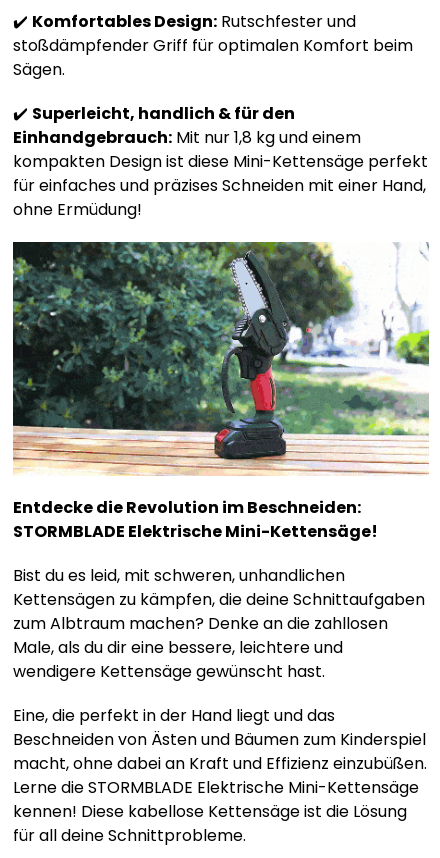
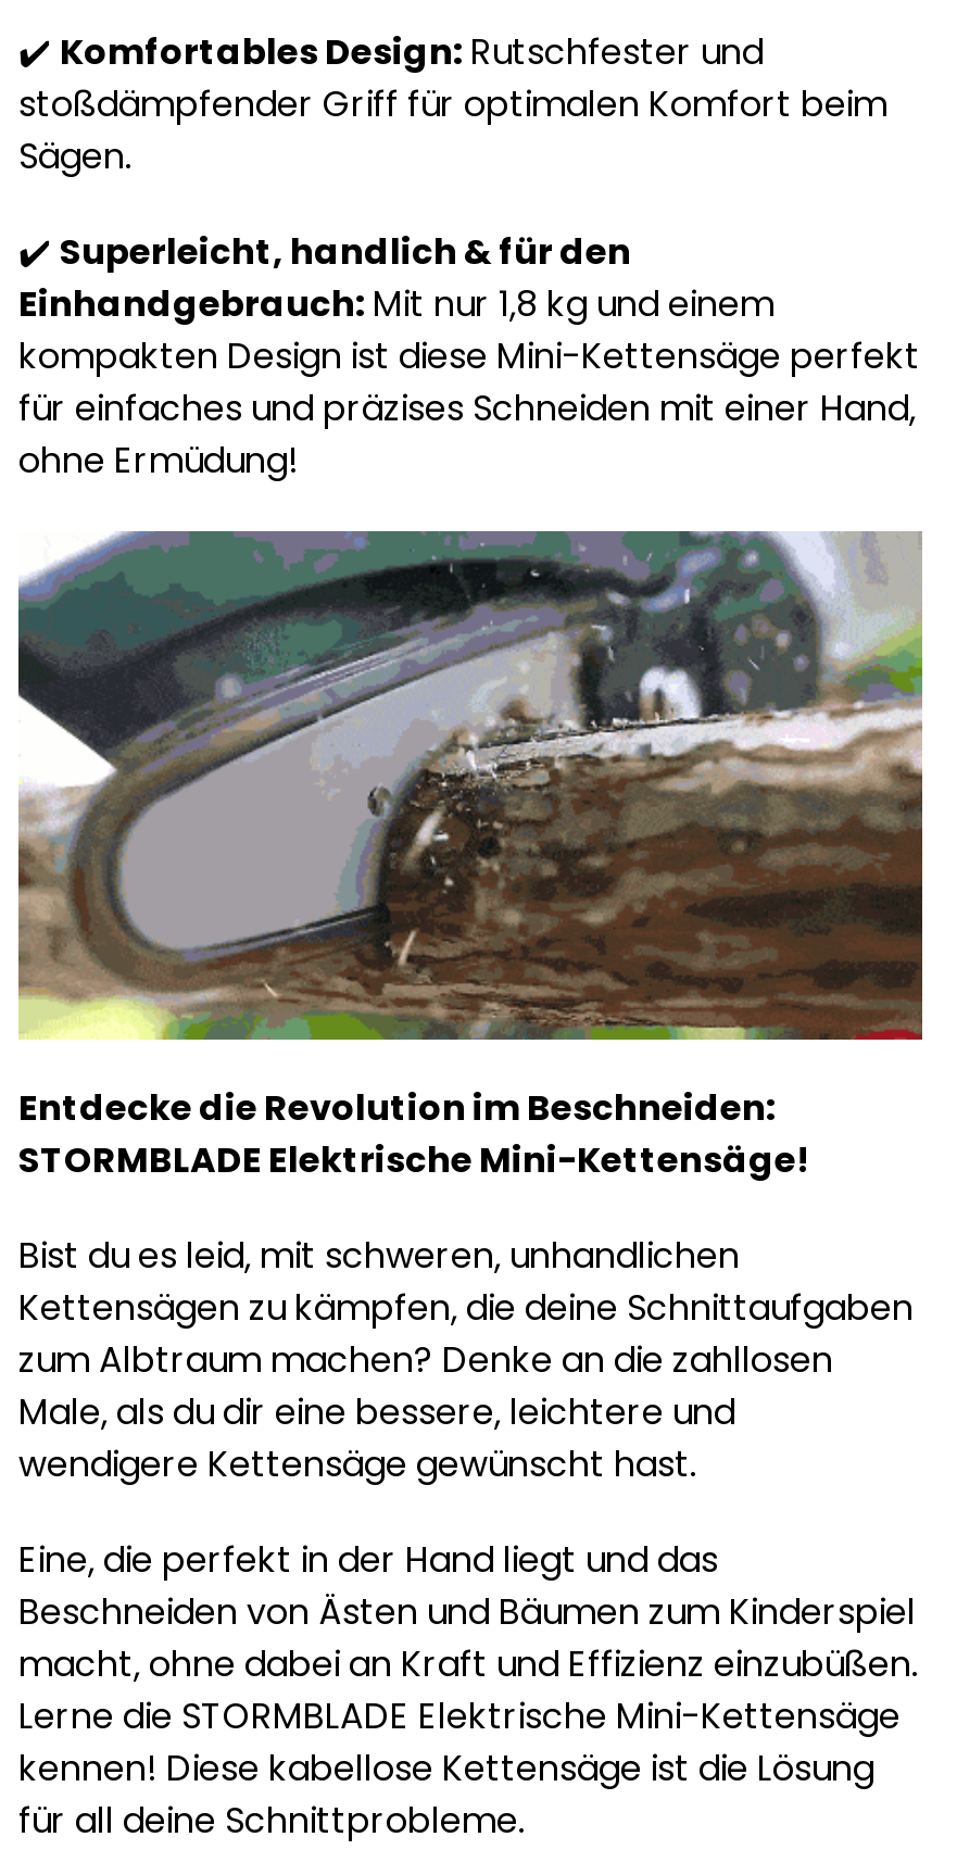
[12,241,430,476] [image] -> [16,529,924,1042] [image]

